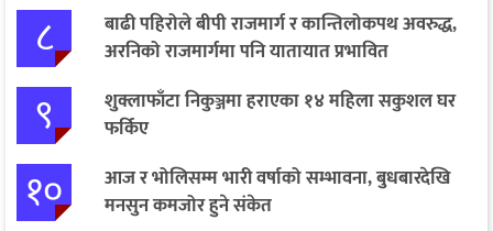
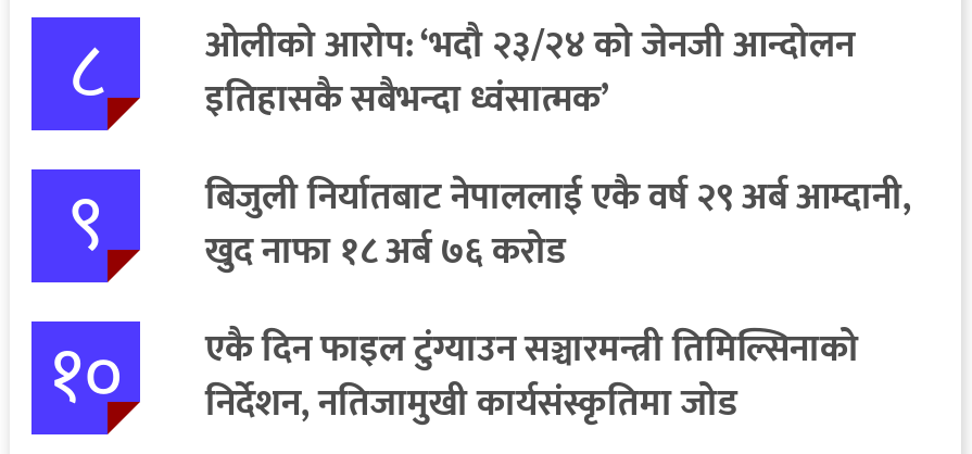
[105,9,457,67] बाढी पहिरोले बीपी राजमार्ग र कान्तिलोकपथ अवरुद्ध, | अरनिको राजमार्गमा पनि यातायात प्रभावित -> [205,16,855,131] ओलीको आरोप: ‘भदौ २३/२४ को जेनजी आन्दोलन | इतिहासकै सबैभन्दा ध्वंसात्मक’
[105,86,456,144] शुक्लाफाँटा निकुञ्जमा हराएका १४ महिला सकुशल घर | फर्किए -> [205,168,911,283] बिजुली निर्यातबाट नेपाललाई एकै वर्ष २९ अर्ब आम्दानी, | खुद नाफा १८ अर्ब ७६ करोड
[105,163,450,221] आज र भोलिसम्म भारी वर्षाको सम्भावना, बुधबारदेखि | मनसुन कमजोर हुने संकेत -> [205,320,859,435] एकै दिन फाइल टुंग्याउन सञ्चारमन्त्री तिमिल्सिनाको | निर्देशन, नतिजामुखी कार्यसंस्कृतिमा जोड

